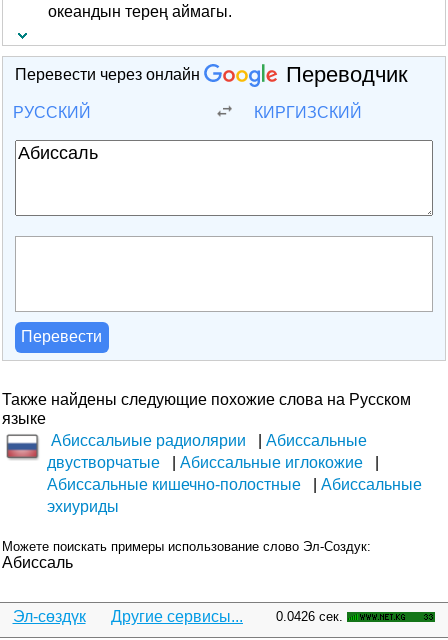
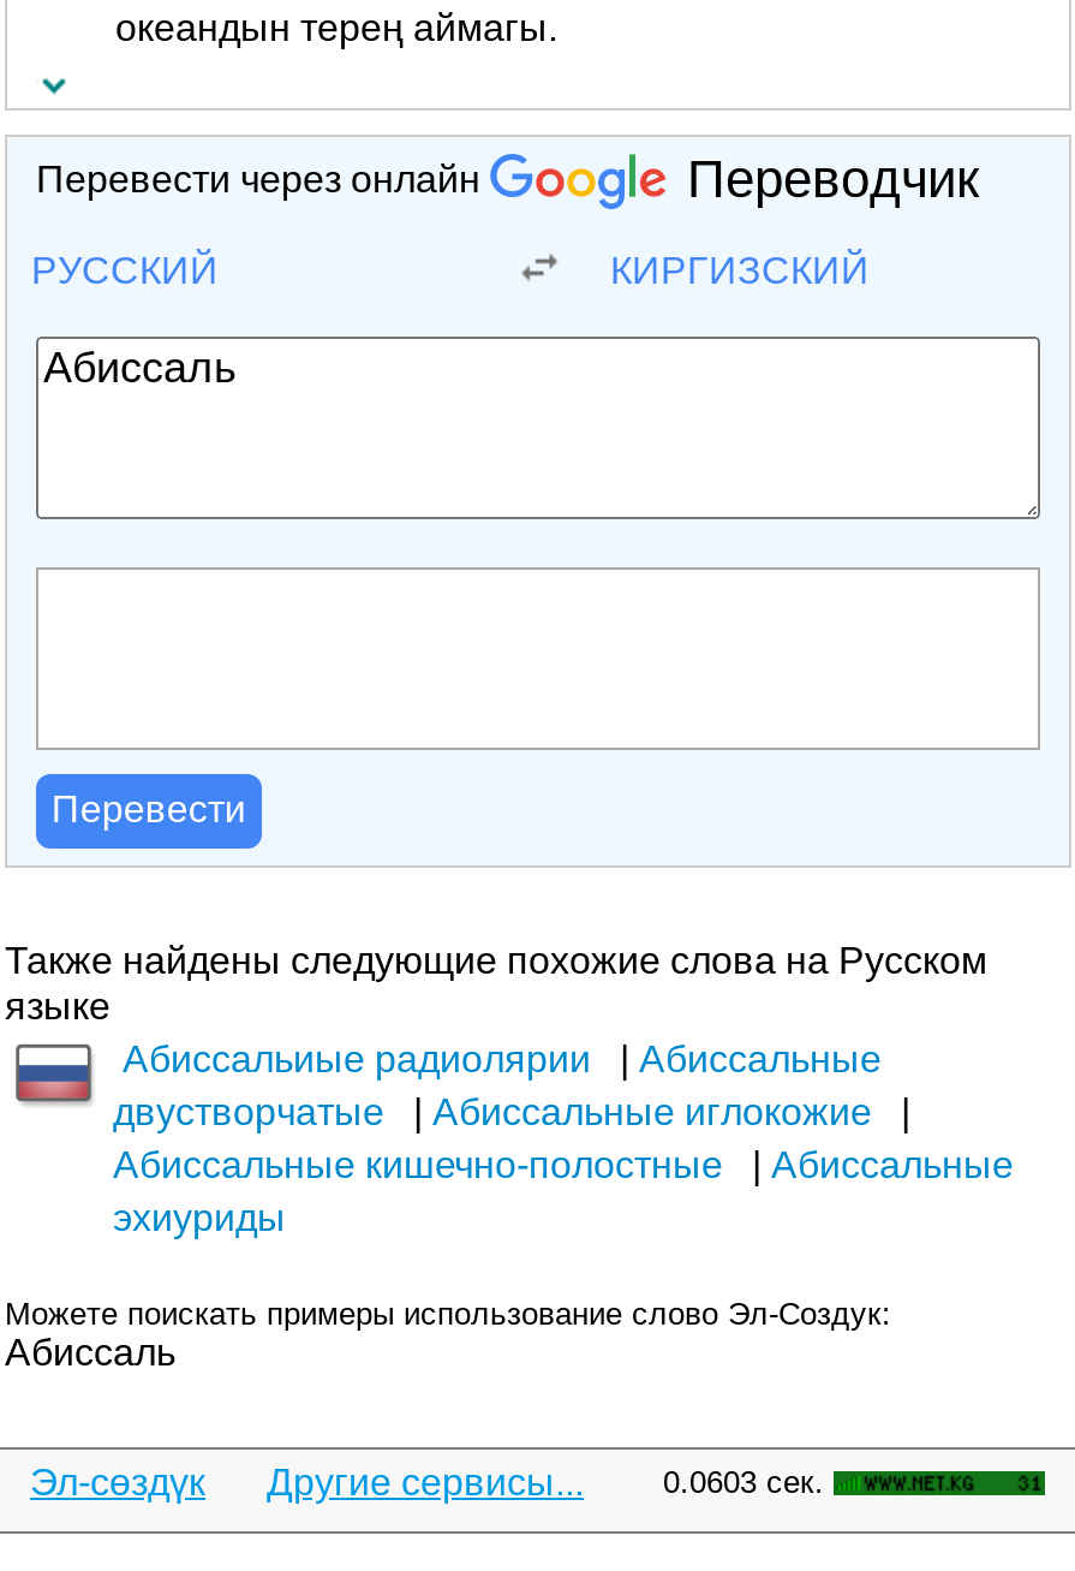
[276,609,343,624] 0.0426 сек. -> [663,1464,824,1500] 0.0603 сек.

